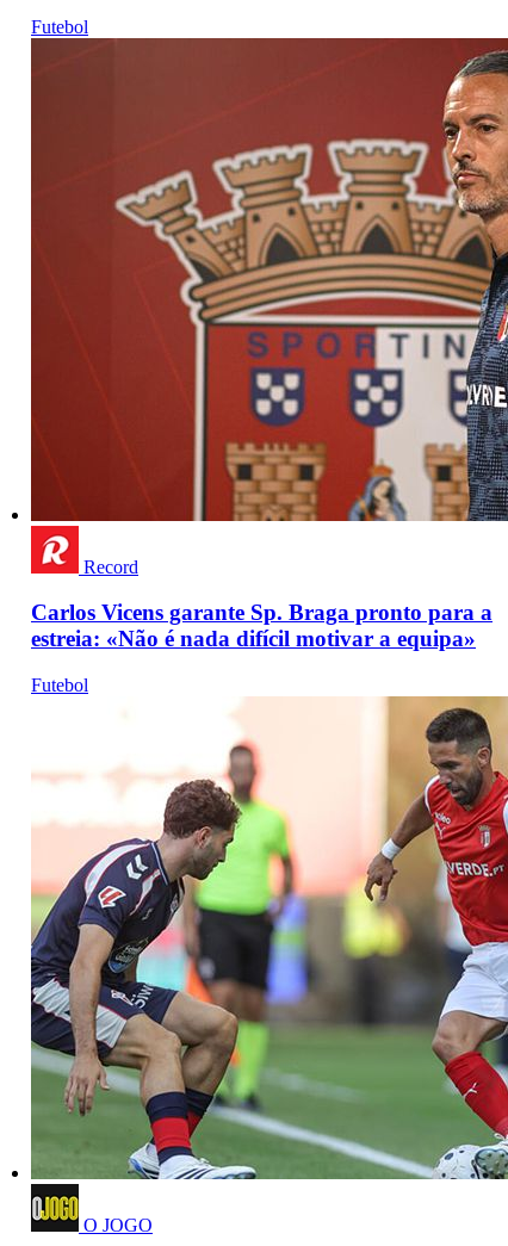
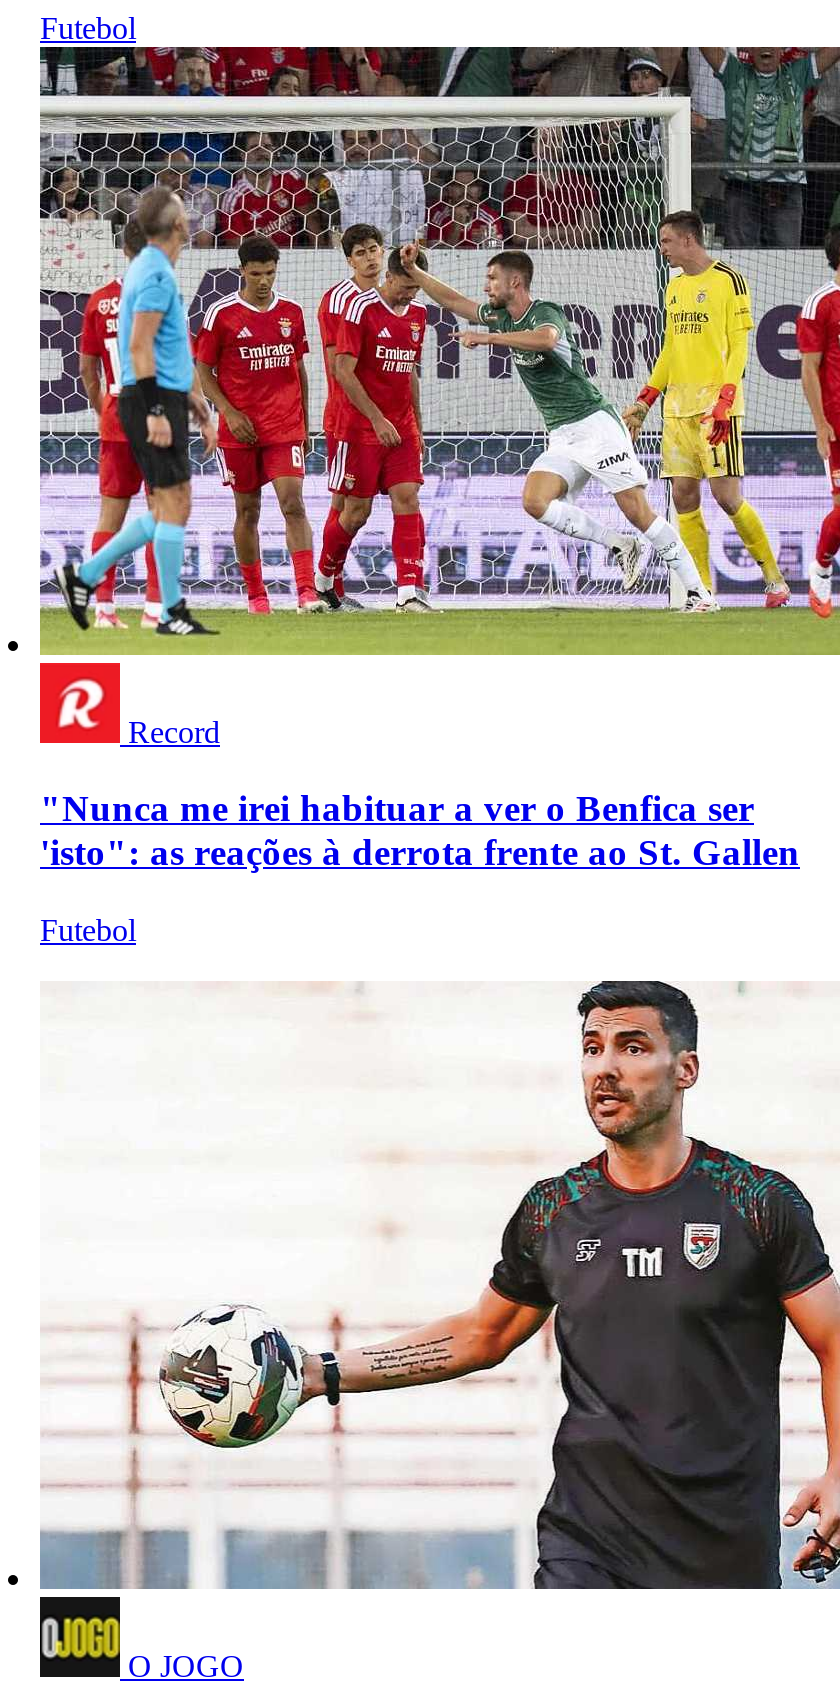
[30,37,504,522] [image] -> [38,45,834,657] [image]
[31,600,492,651] Carlos Vicens garante Sp. Braga pronto para a | estreia: «Não é nada difícil motivar a equipa» -> [40,788,800,874] "Nunca me irei habituar a ver o Benfica ser | 'isto": as reações à derrota frente ao St. Gallen
[30,695,504,1180] [image] -> [40,949,834,1591] [image]

